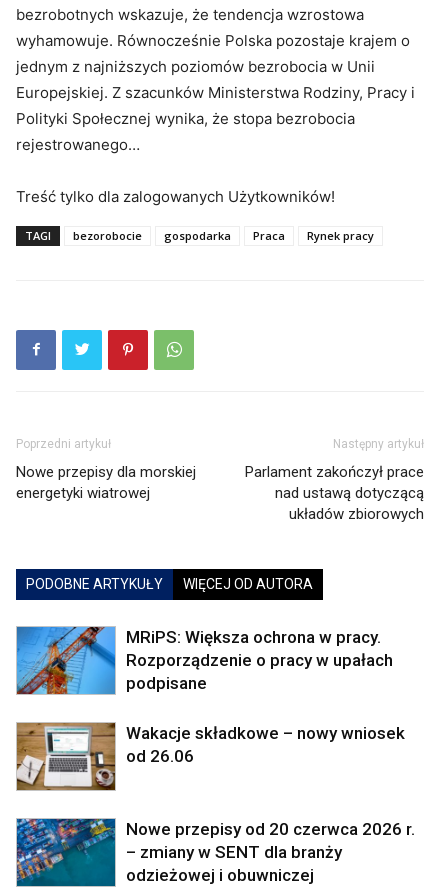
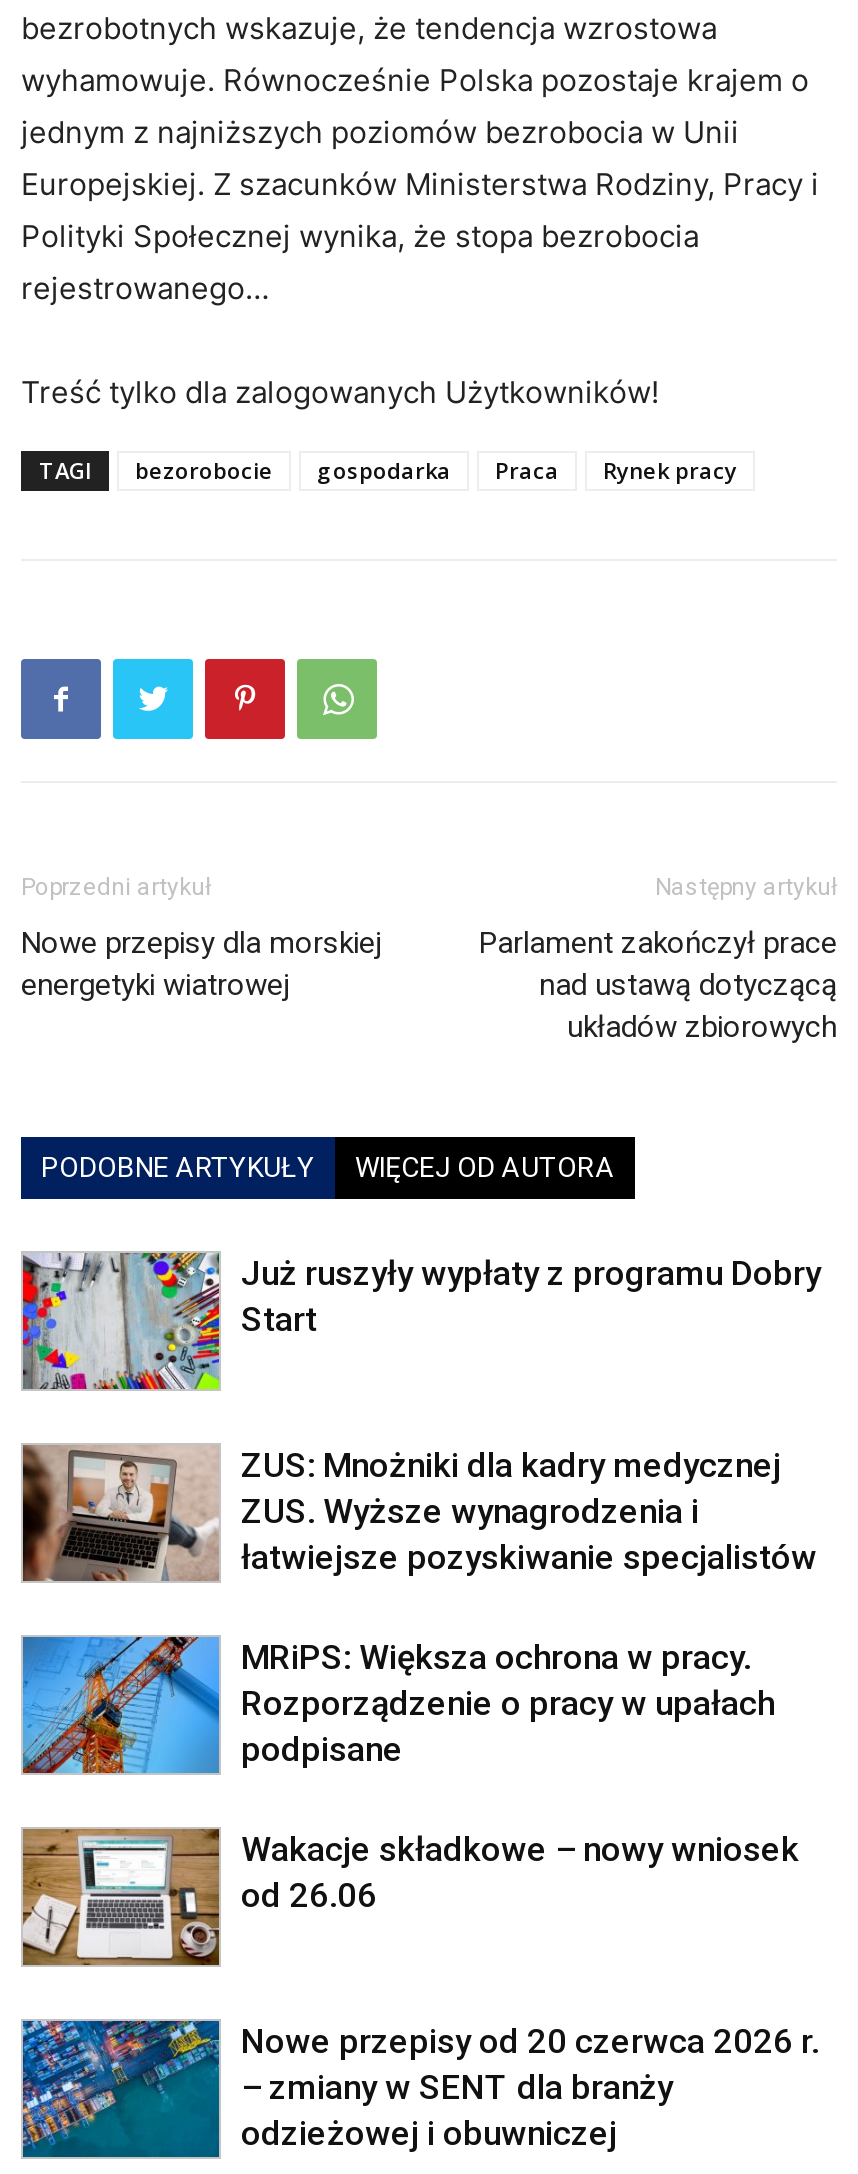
none -> [21,1250,821,1392] [image] | Już ruszyły wypłaty z programu Dobry | Start
none -> [21,1445,817,1582] [image] | ZUS: Mnożniki dla kadry medycznej | ZUS. Wyższe wynagrodzenia i | łatwiejsze pozyskiwanie specjalistów

